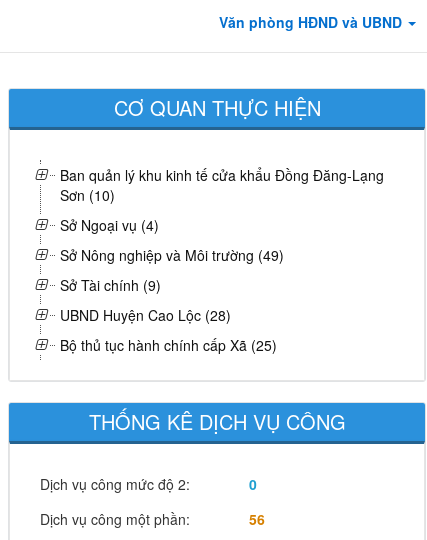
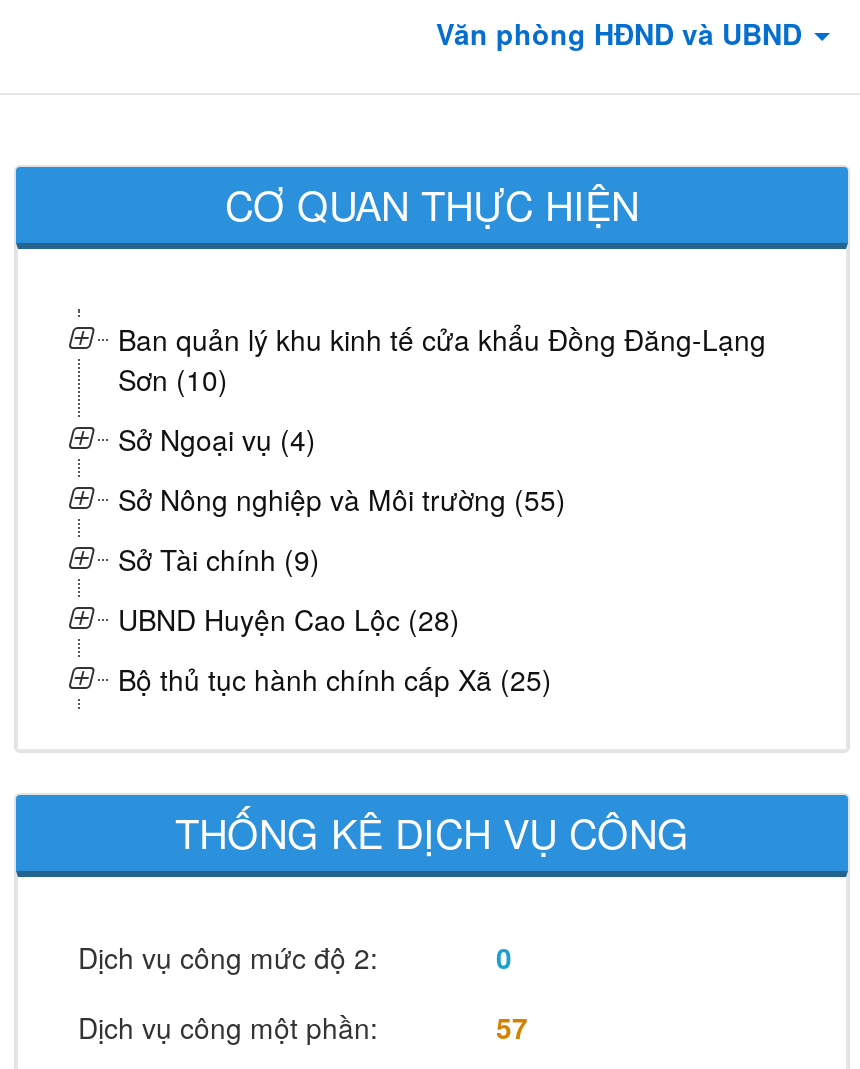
[60,245,284,265] Sở Nông nghiệp và Môi trường (49) -> [118,479,566,519] Sở Nông nghiệp và Môi trường (55)
[249,509,265,529] 56 -> [496,1007,528,1047] 57

